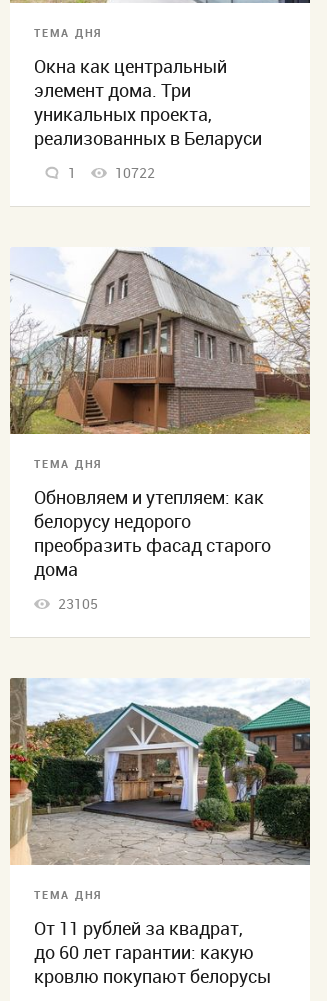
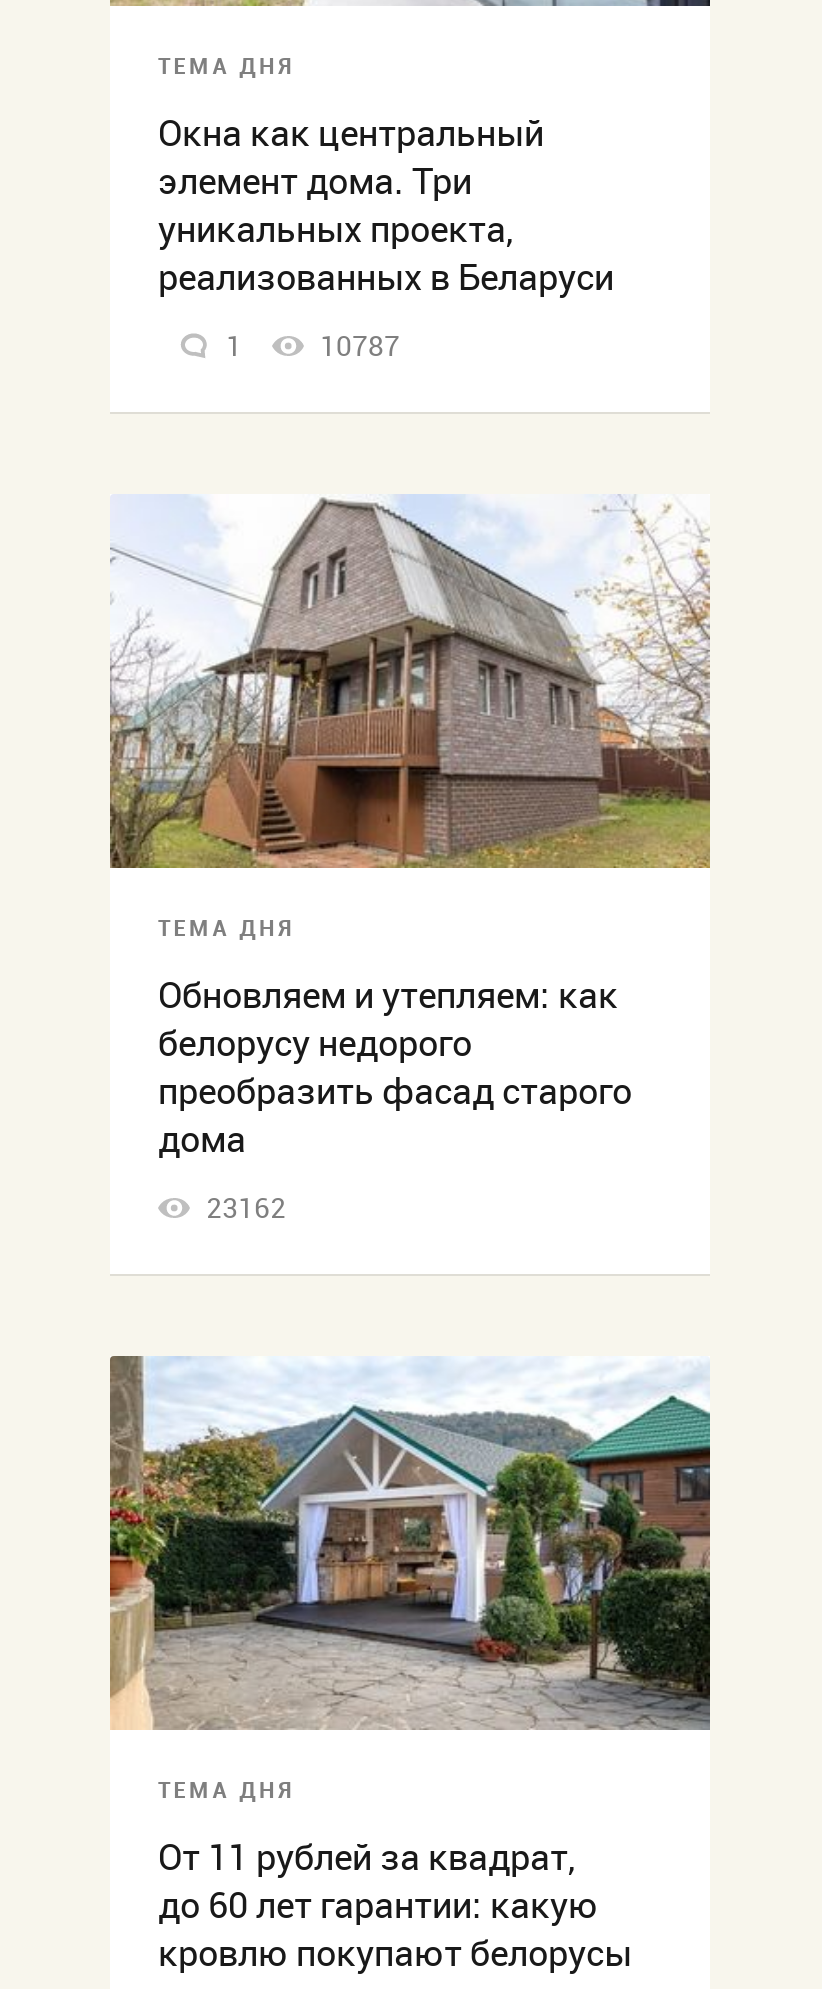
[115,165,155,181] 10722 -> [320,330,400,362] 10787
[58,596,98,612] 23105 -> [206,1192,286,1224] 23162

